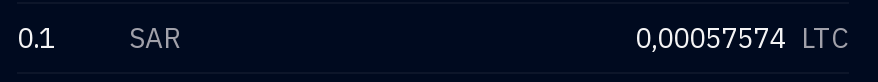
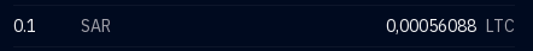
[635,20,849,56] 0,00057574 LTC -> [386,16,515,37] 0,00056088 LTC

